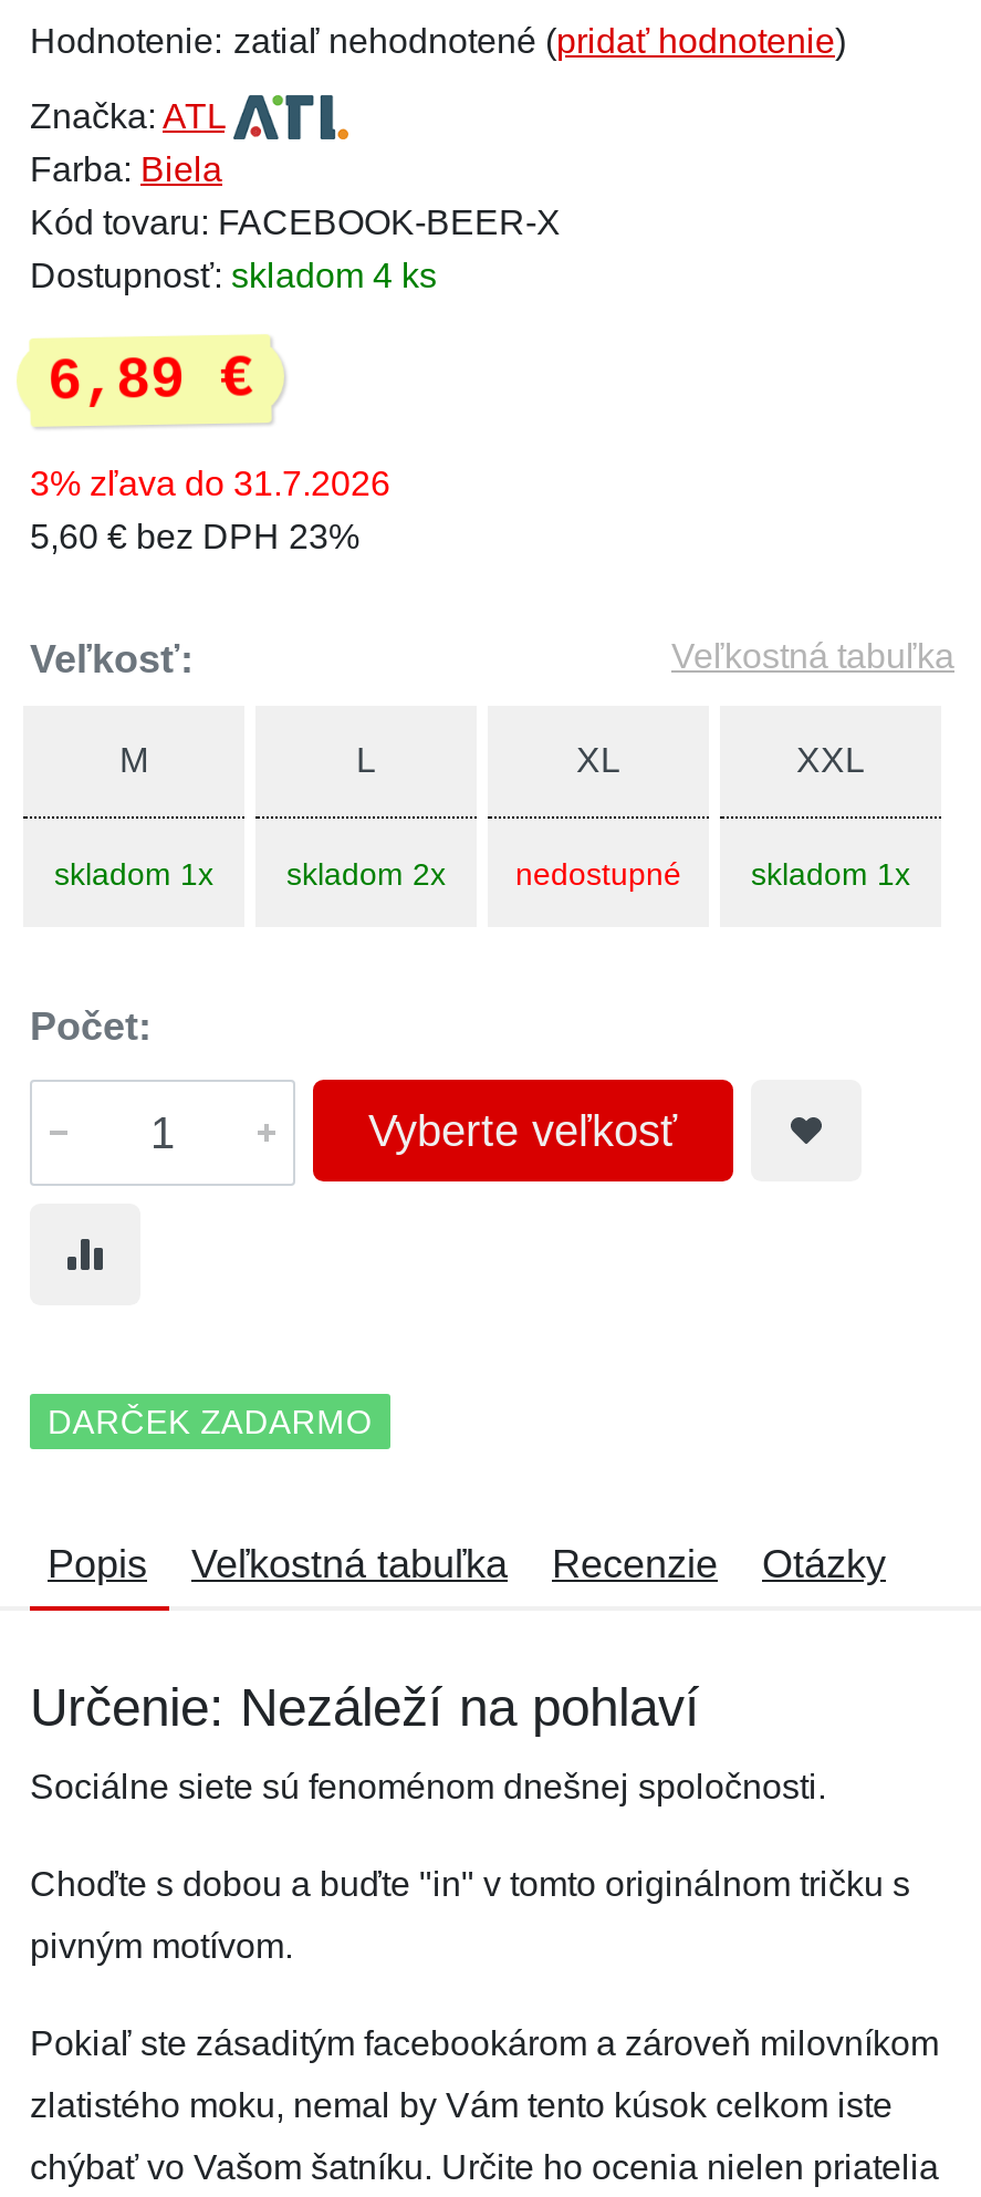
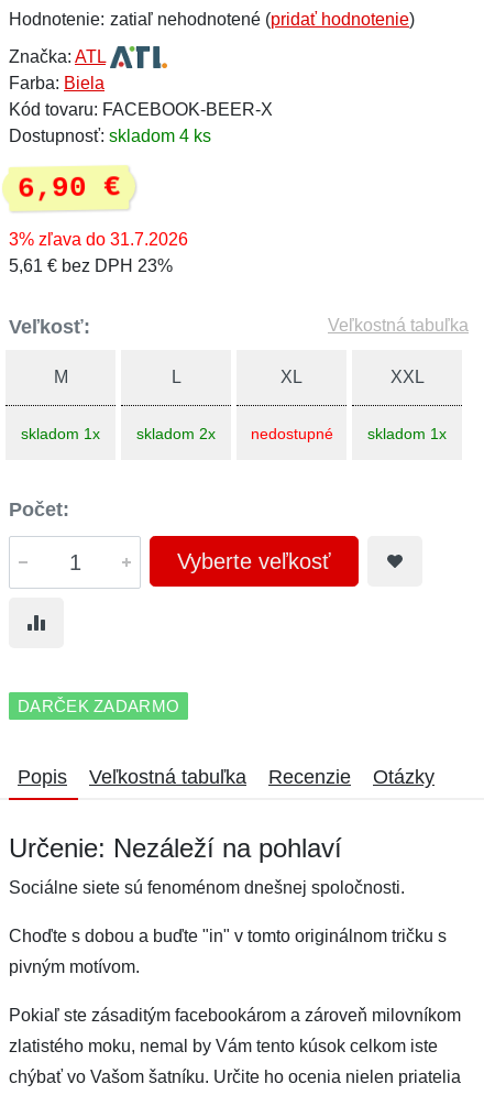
[47,346,254,416] 6,89 € -> [17,171,120,206] 6,90 €
[30,518,359,555] 5,60 € bez DPH 23% -> [9,256,173,275] 5,61 € bez DPH 23%

